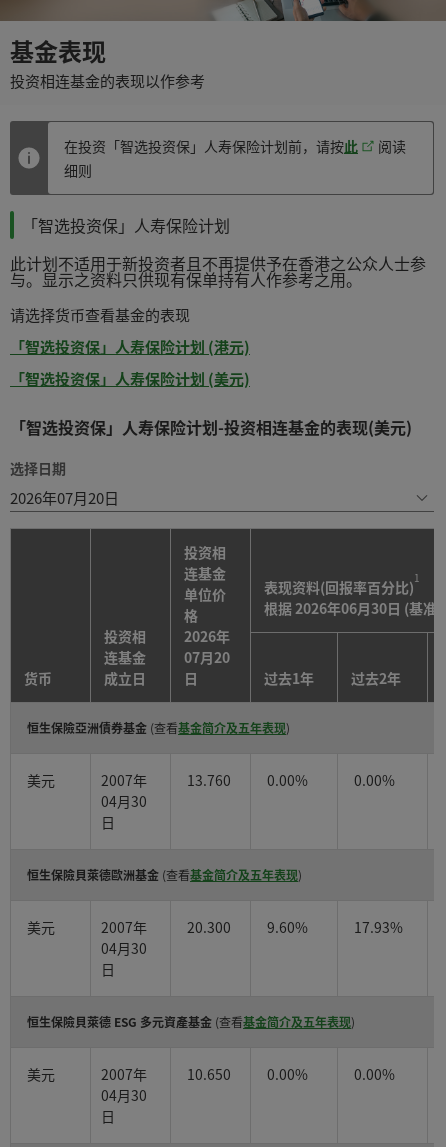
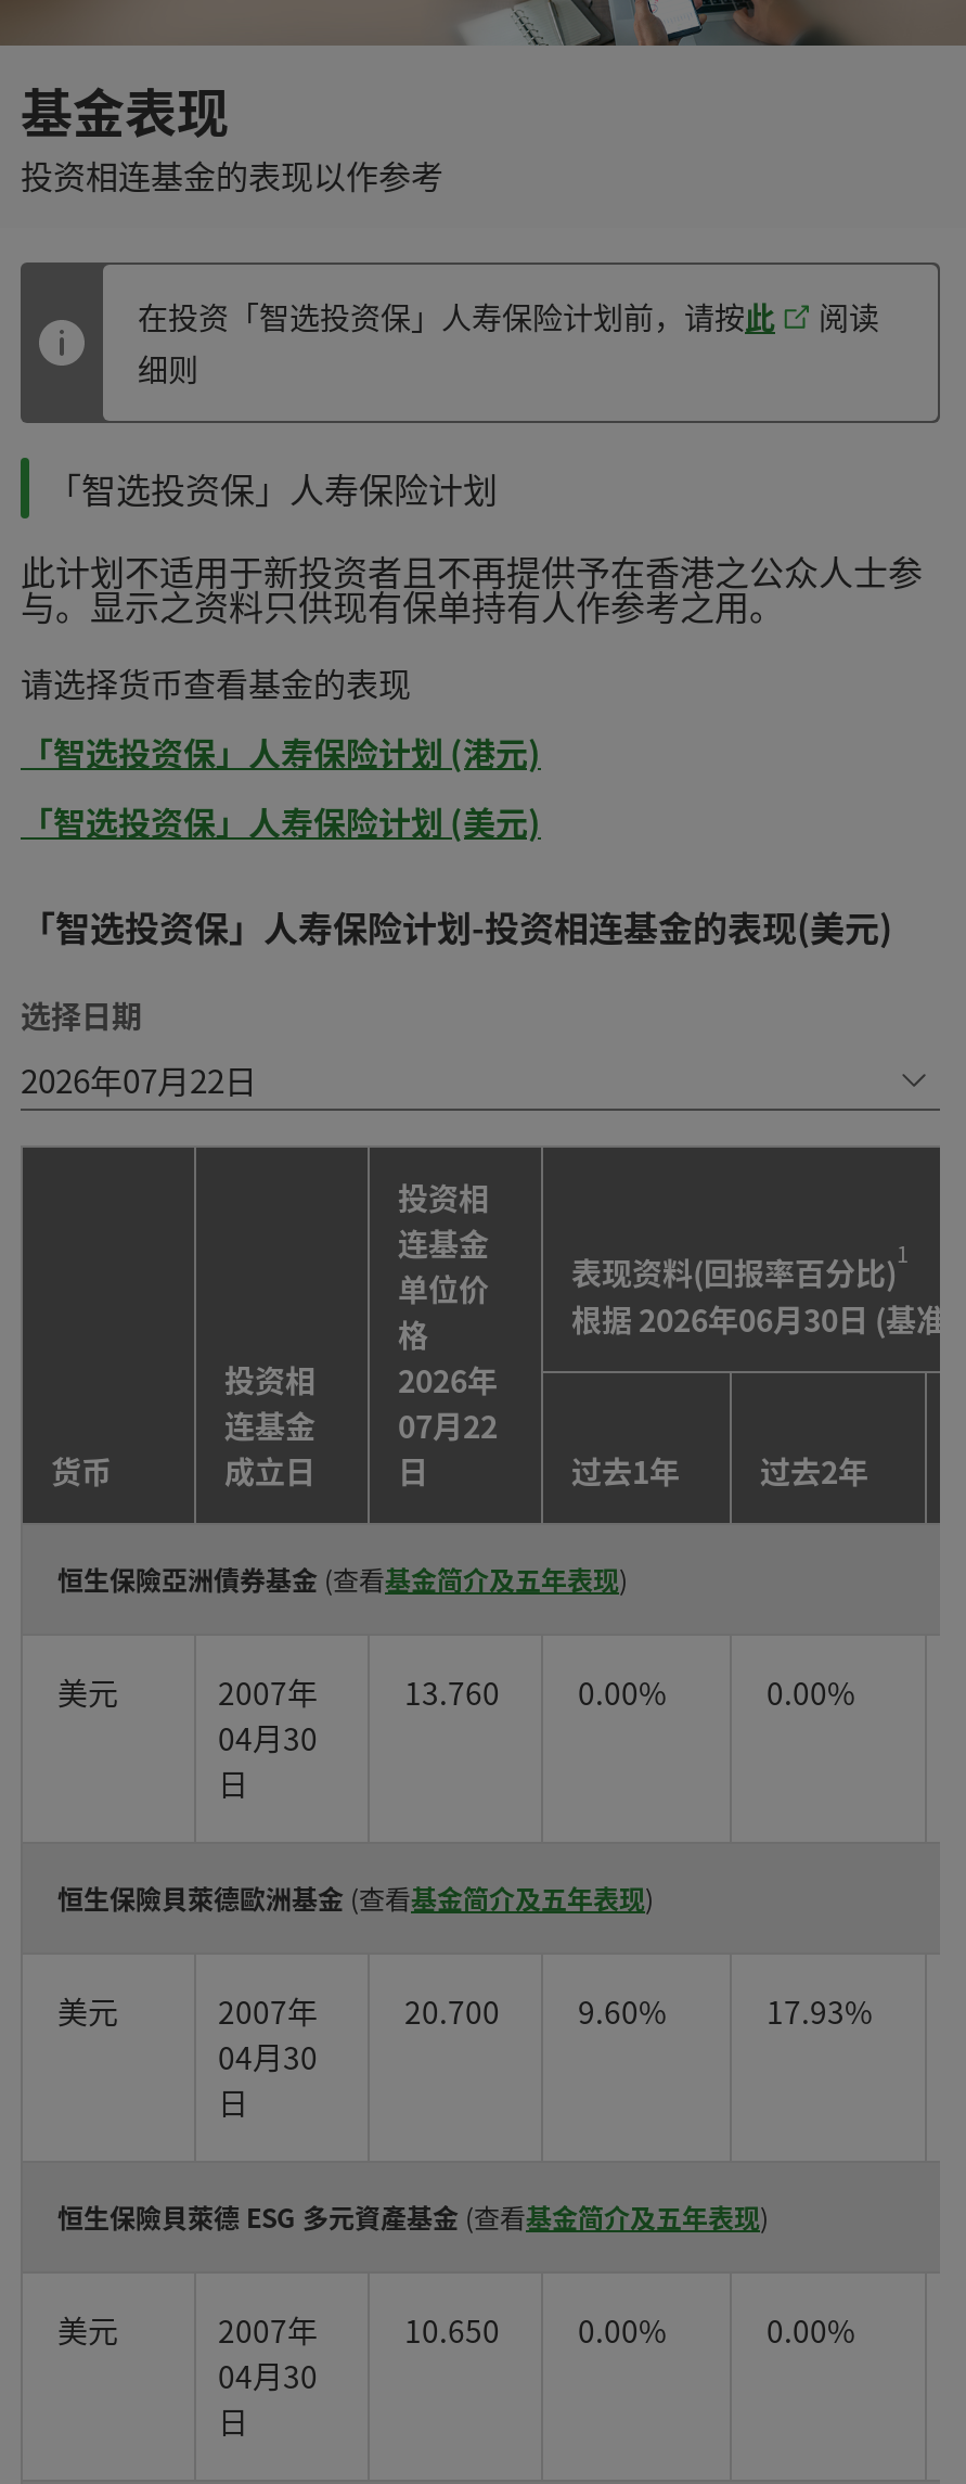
[10,486,119,507] 2026年07月20日 -> [21,1055,257,1101] 2026年07月22日
[104,647,230,667] 连基金 07月20 -> [224,1404,498,1447] 连基金 07月22
[101,917,308,937] 2007年 20.300 9.60% -> [218,1989,667,2033] 2007年 20.700 9.60%

